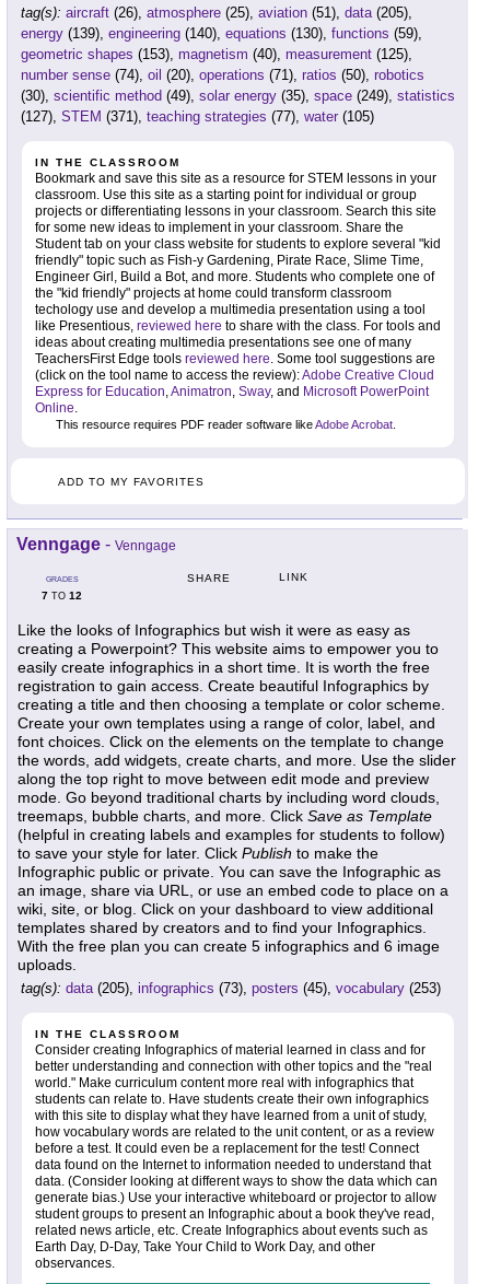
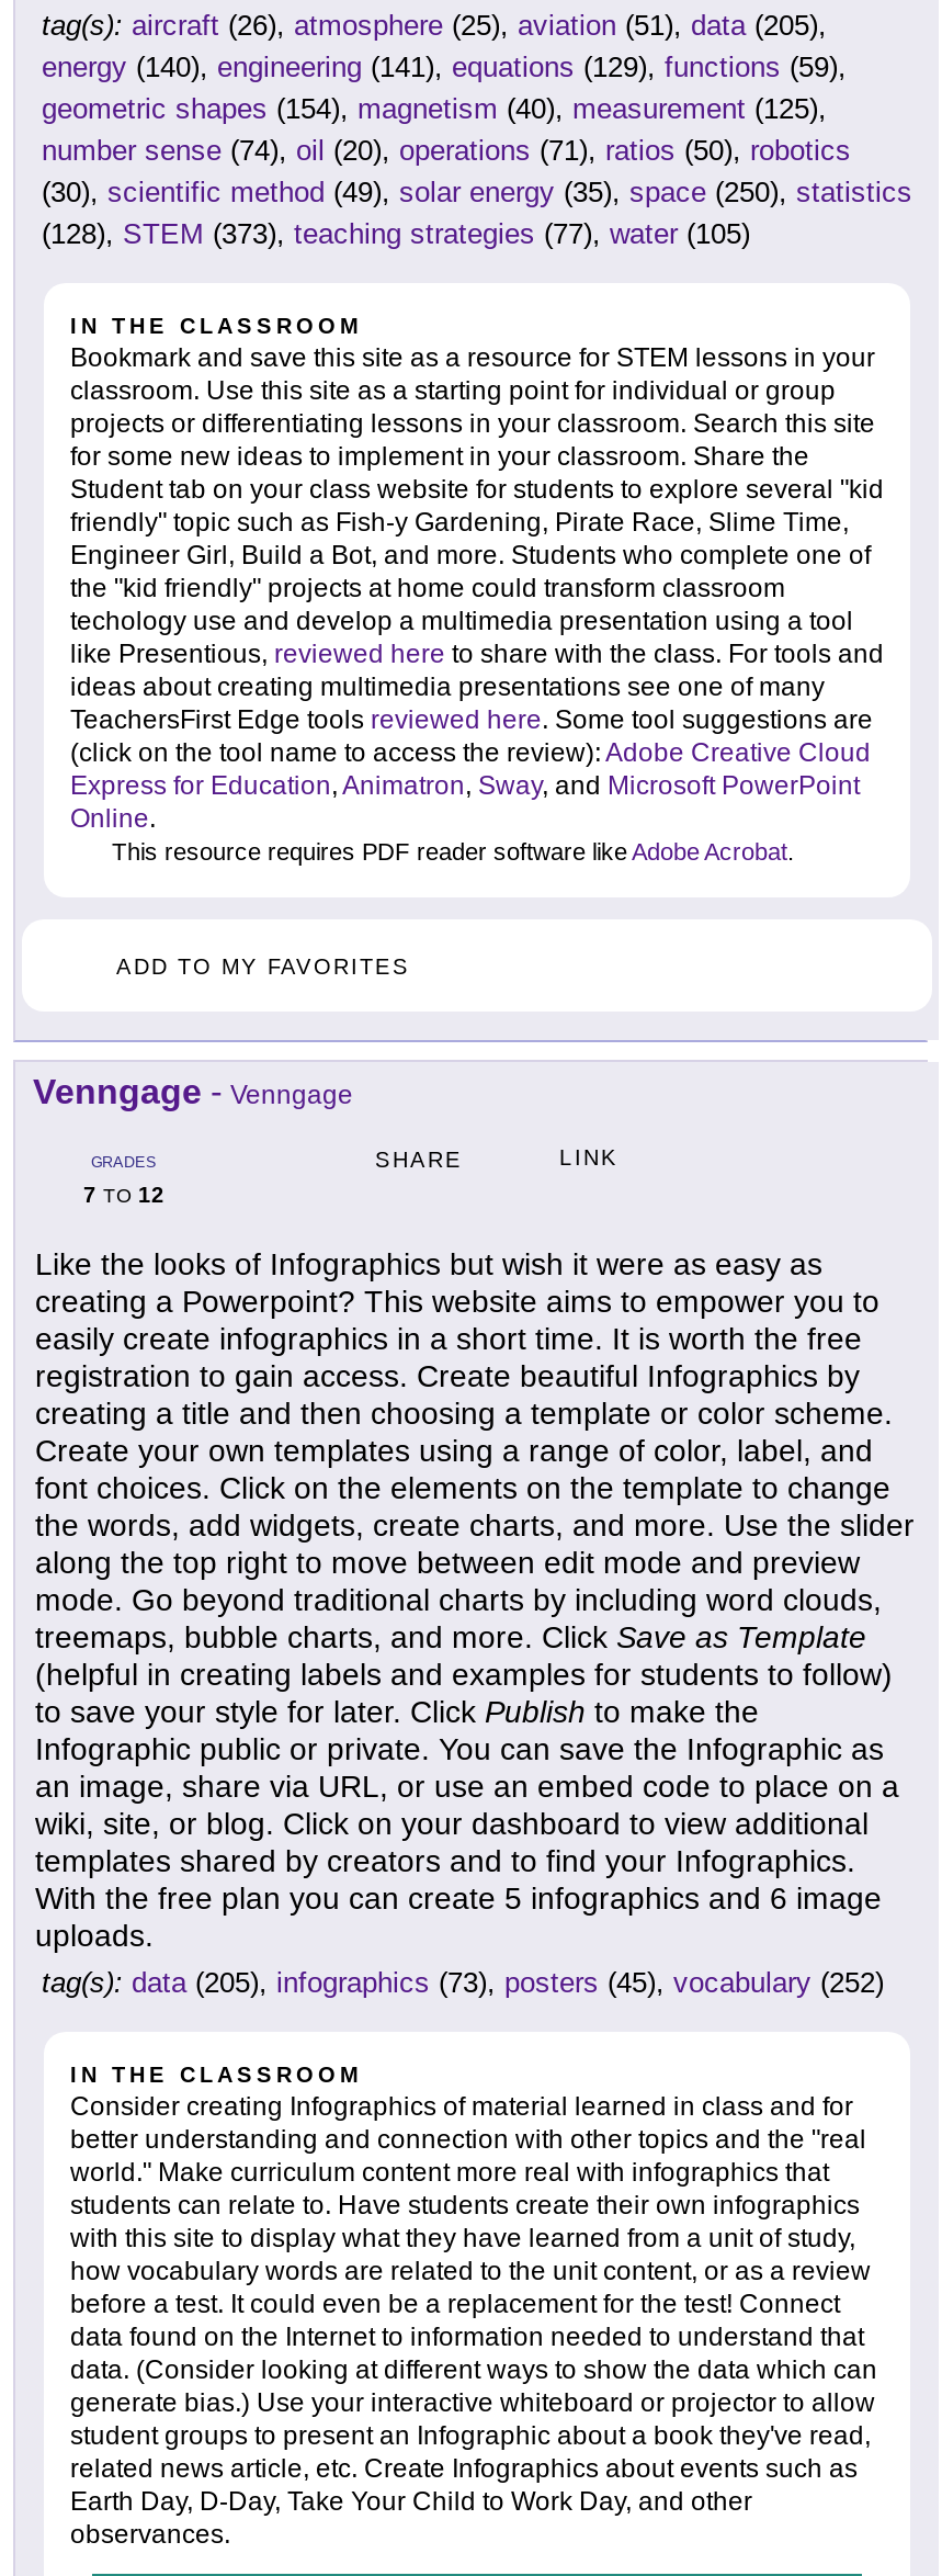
[21,25,422,42] energy (139), engineering (140), equations (130), functions (59), -> [42,51,847,84] energy (140), engineering (141), equations (129), functions (59),
[21,46,412,63] geometric shapes (153), magnetism (40), measurement (125), -> [42,93,827,126] geometric shapes (154), magnetism (40), measurement (125),
[21,88,455,104] (30), scientific method (49), solar energy (35), space (249), statistics -> [42,176,912,209] (30), scientific method (49), solar energy (35), space (250), statistics
[21,109,374,125] (127), STEM (371), teaching strategies (77), water (105) -> [42,218,750,251] (128), STEM (373), teaching strategies (77), water (105)
[21,980,441,997] tag(s): data (205), infographics (73), posters (45), vocabulary (253) -> [42,1967,884,2000] tag(s): data (205), infographics (73), posters (45), vocabulary (252)

